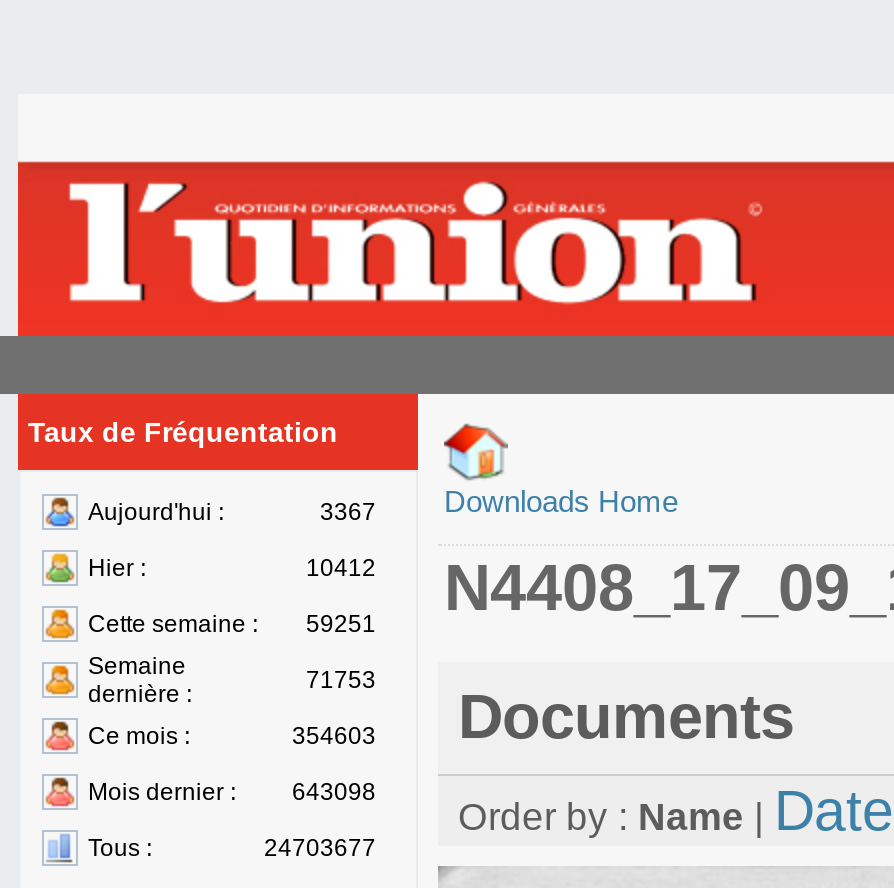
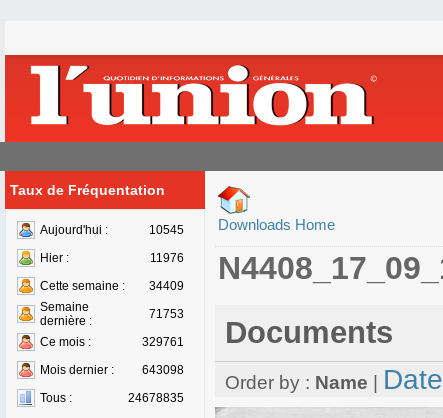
[320,498,376,526] 3367 -> [149,223,184,237] 10545
[306,554,376,582] 10412 -> [150,251,184,265] 11976
[88,610,376,638] Cette semaine : 59251 -> [40,279,184,293] Cette semaine : 34409
[292,722,376,750] 354603 -> [142,335,184,349] 329761
[264,834,376,862] 24703677 -> [128,391,184,405] 24678835

